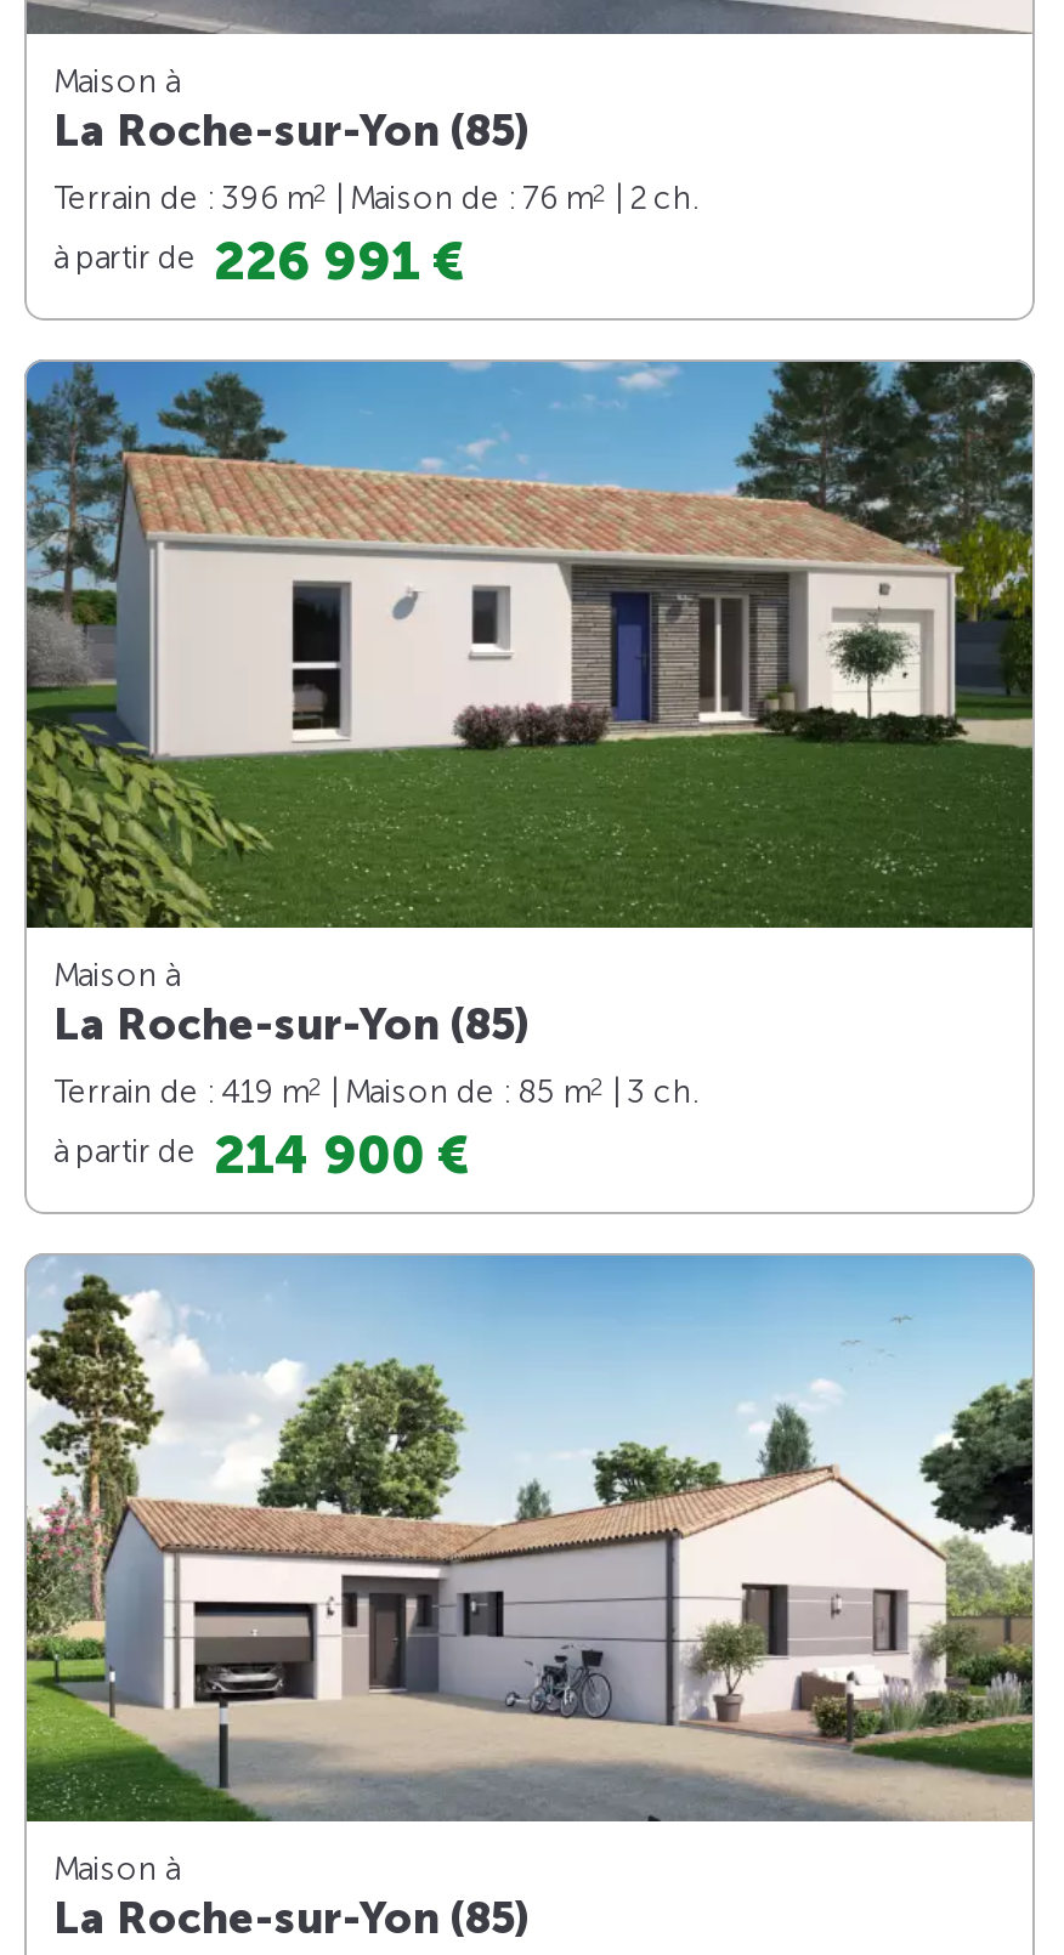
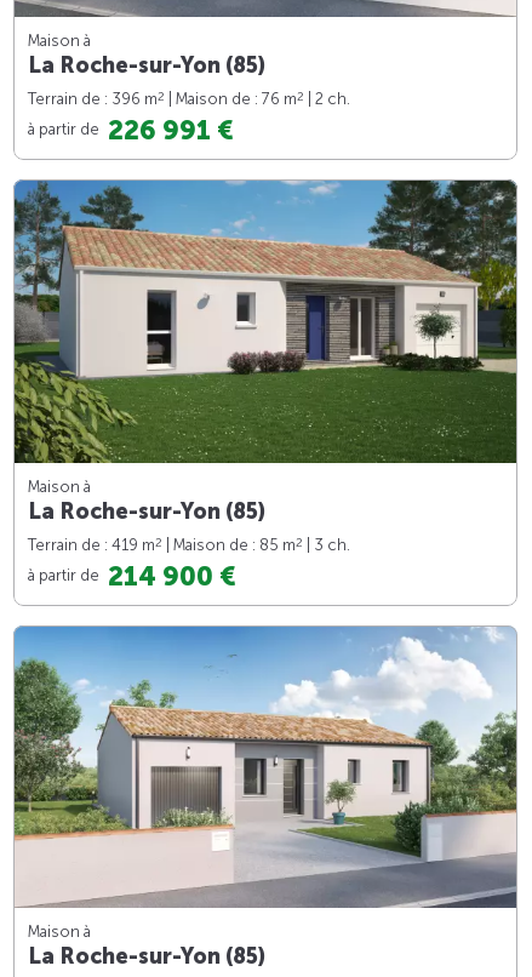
[24,1253,1035,1824] [image] -> [13,627,517,909] [image]

